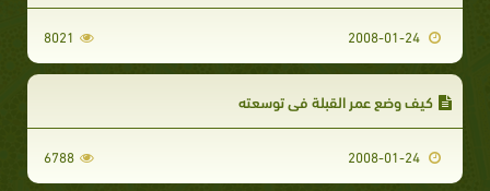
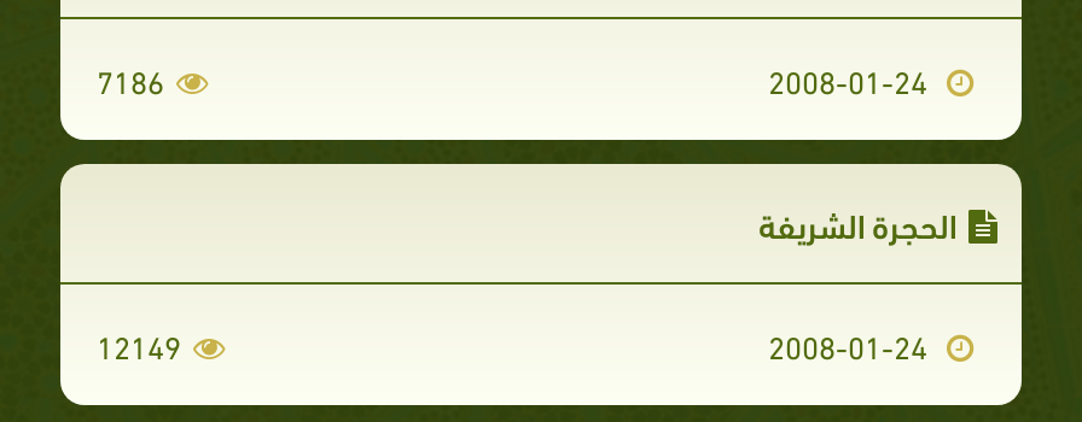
[44,25,74,47] 8021 -> [97,55,164,104] 7186
[238,89,433,112] كيف وضع عمر القبلة في توسعته -> [758,198,956,248] الحجرة الشريفة
[44,145,74,167] 6788 -> [97,321,181,369] 12149

